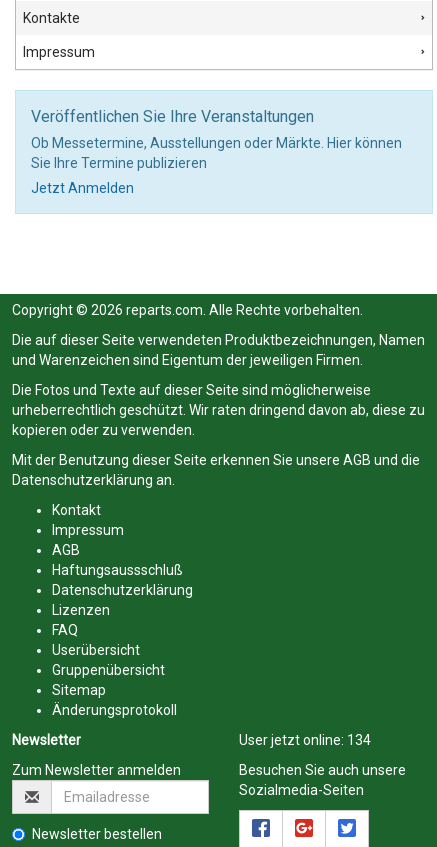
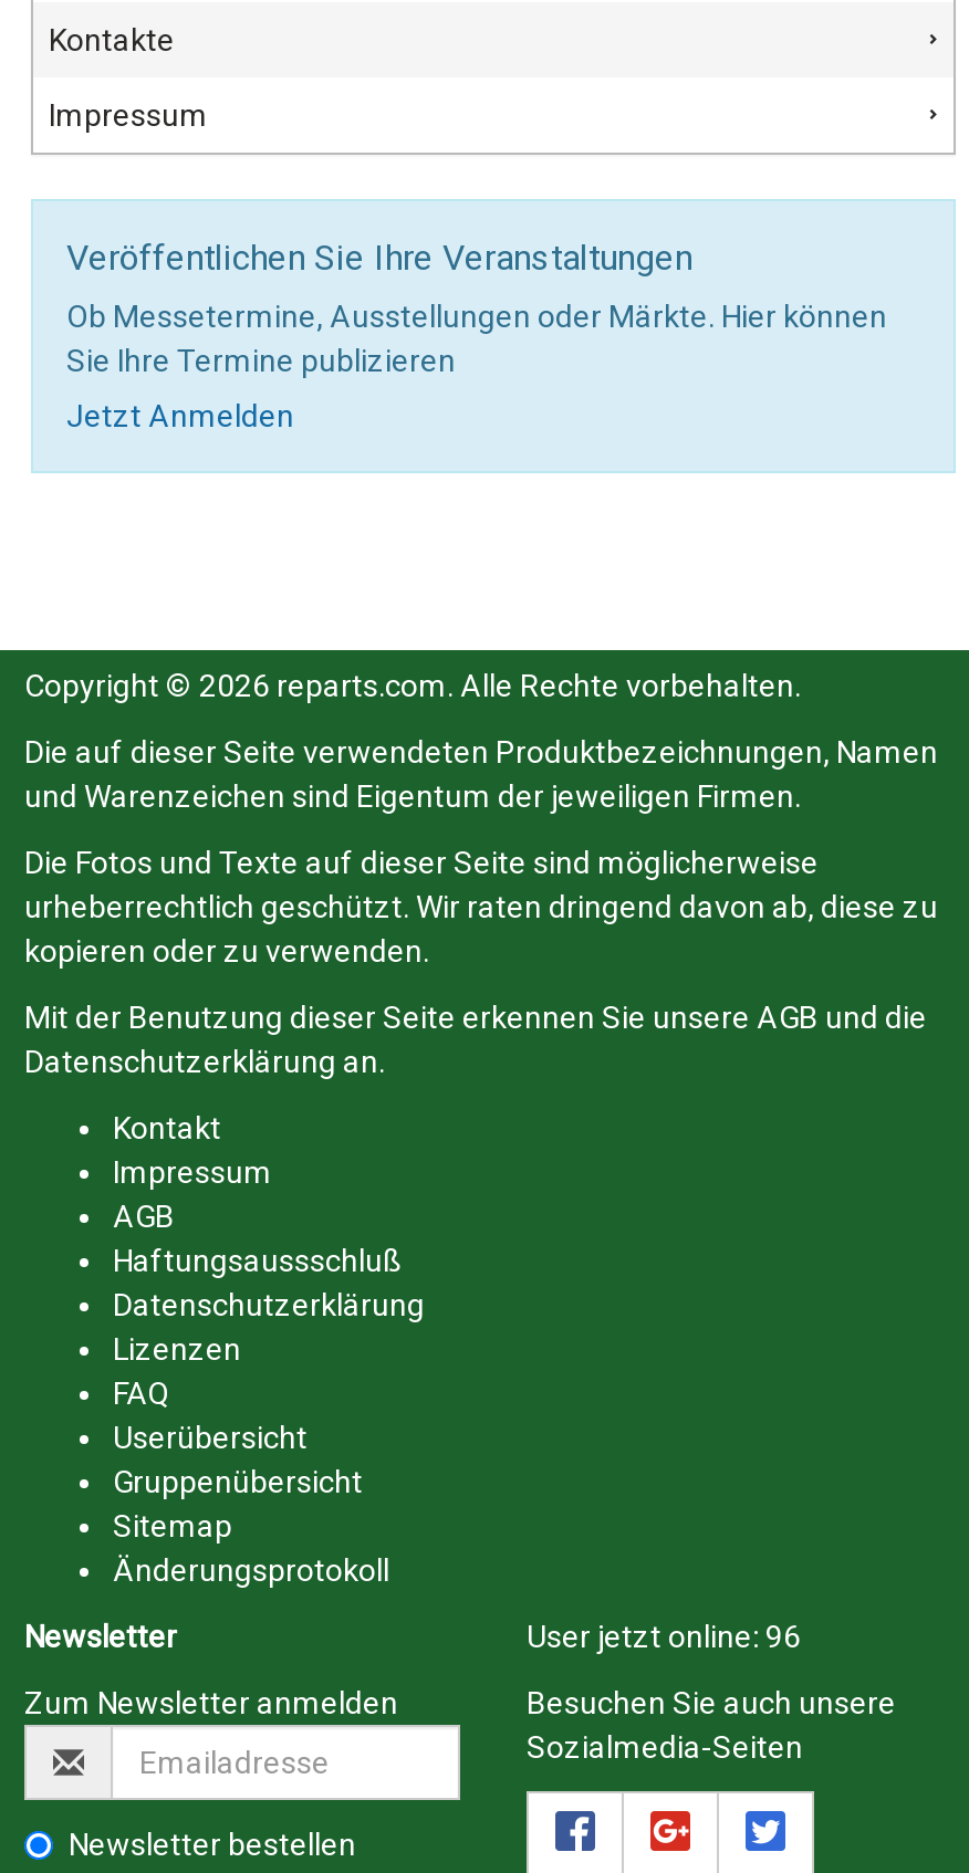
[239,732,371,748] User jetzt online: 134 -> [527,1618,801,1654] User jetzt online: 96

